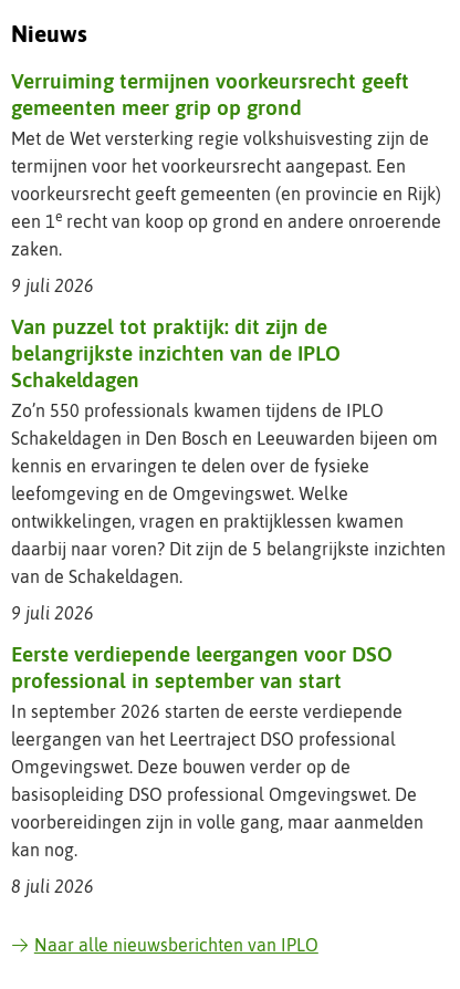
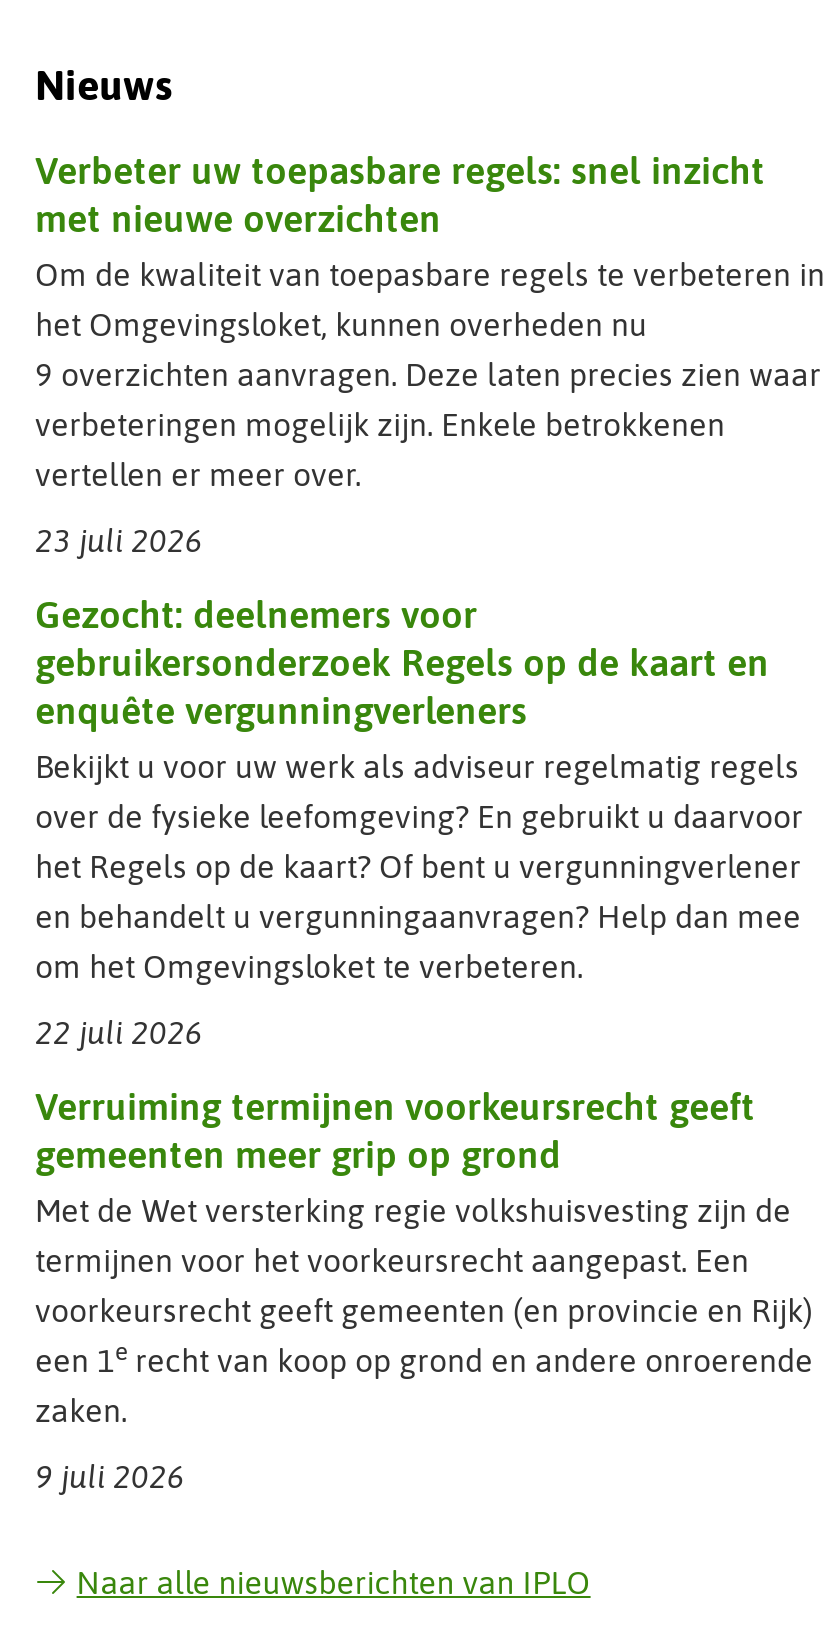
none -> [35,148,825,1050] Verbeter uw toepasbare regels: snel inzicht | met nieuwe overzichten | Om de kwaliteit van toepasbare regels te verbeteren in | het Omgevingsloket, kunnen overheden nu | 9 overzichten aanvragen. Deze laten precies zien waar | verbeteringen mogelijk zijn. Enkele betrokkenen | vertellen er meer over. | 23 juli 2026 | Gezocht: deelnemers voor | gebruikersonderzoek Regels op de kaart en | enquête vergunningverleners | Bekijkt u voor uw werk als adviseur regelmatig regels | over de fysieke leefomgeving? En gebruikt u daarvoor | het Regels op de kaart? Of bent u vergunningverlener | en behandelt u vergunningaanvragen? Help dan mee | om het Omgevingsloket te verbeteren. | 22 juli 2026
moved [11,69,441,296] -> [35,1084,813,1494]: Verruiming termijnen voorkeursrecht geeft | gemeenten meer grip op grond | Met de Wet versterking regie volkshuisvesting zijn de | termijnen voor het voorkeursrecht aangepast. Een | voorkeursrecht geeft gemeenten (en provincie en Rijk) | een 1 e recht van koop op grond en andere onroerende | zaken. | 9 juli 2026
[11,314,446,896] Van puzzel tot praktijk: dit zijn de | belangrijkste inzichten van de IPLO | Schakeldagen | Zo’n 550 professionals kwamen tijdens de IPLO | Schakeldagen in Den Bosch en Leeuwarden bijeen om | kennis en ervaringen te delen over de fysieke | leefomgeving en de Omgevingswet. Welke | ontwikkelingen, vragen en praktijklessen kwamen | daarbij naar voren? Dit zijn de 5 belangrijkste inzichten | van de Schakeldagen. | 9 juli 2026 | Eerste verdiepende leergangen voor DSO | professional in september van start | In september 2026 starten de eerste verdiepende | leergangen van het Leertraject DSO professional | Omgevingswet. Deze bouwen verder op de | basisopleiding DSO professional Omgevingswet. De | voorbereidingen zijn in volle gang, maar aanmelden | kan nog. | 8 juli 2026 -> none

